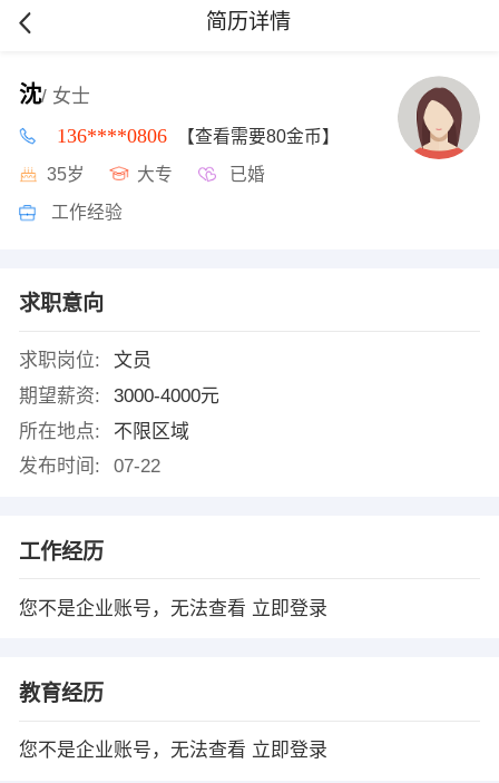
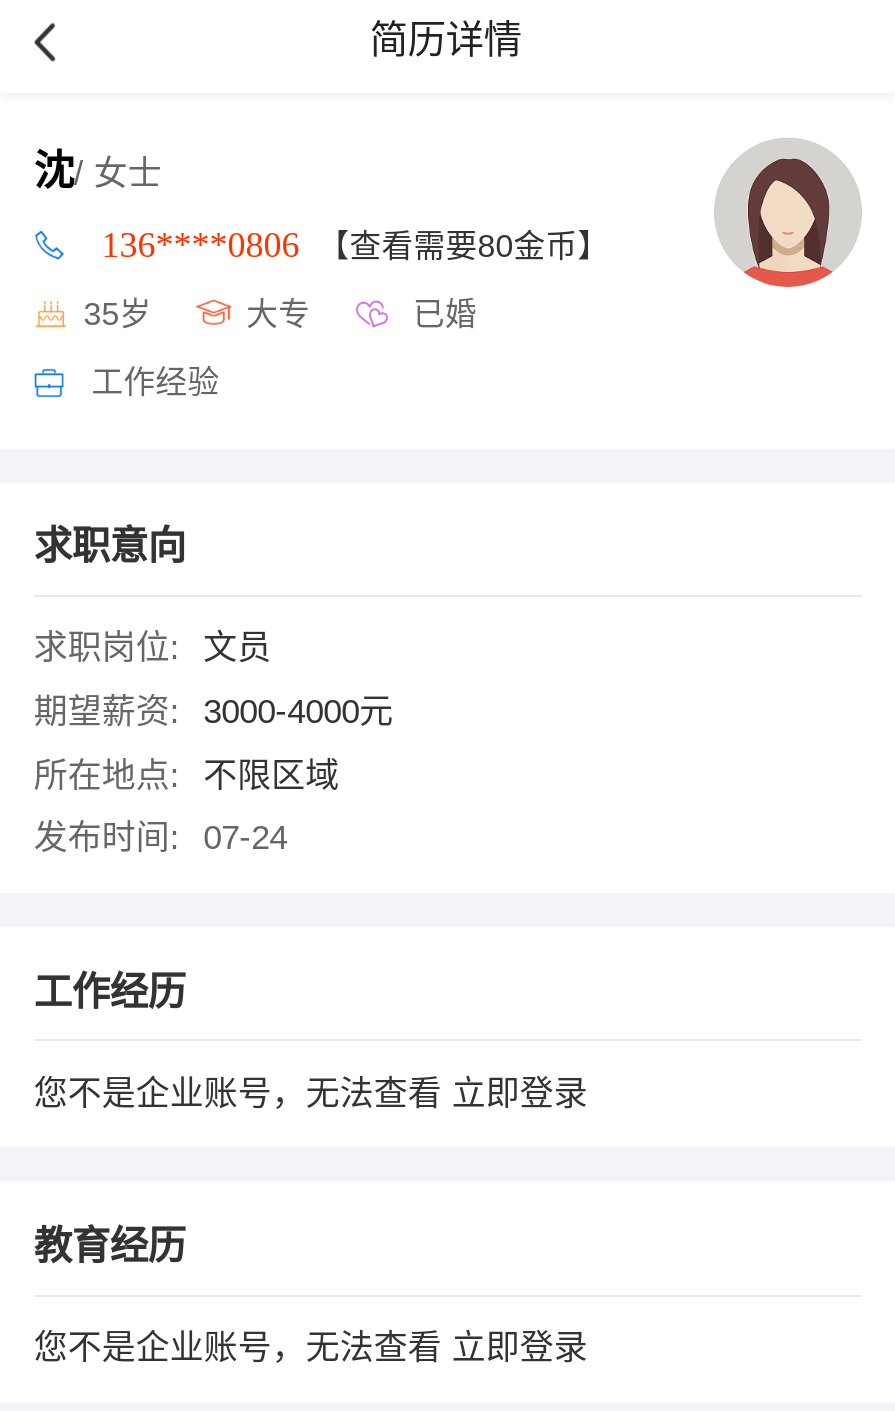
[19,456,160,477] 发布时间: 07-22 -> [34,820,287,858] 发布时间: 07-24

